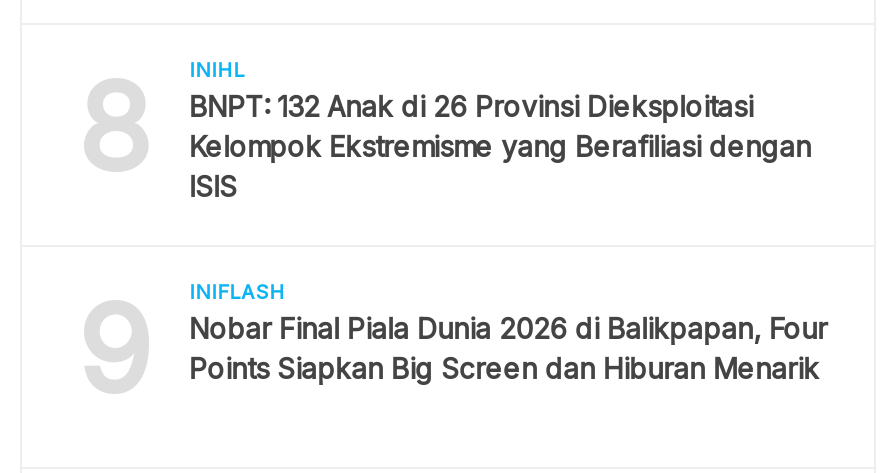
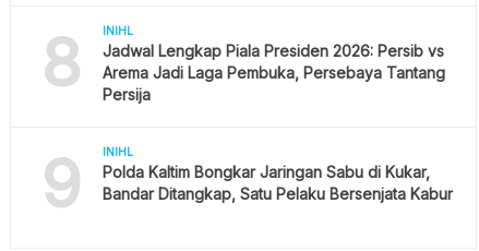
[189,88,811,202] BNPT: 132 Anak di 26 Provinsi Dieksploitasi | Kelompok Ekstremisme yang Berafiliasi dengan | ISIS -> [102,41,445,103] Jadwal Lengkap Piala Presiden 2026: Persib vs | Arema Jadi Laga Pembuka, Persebaya Tantang | Persija
[189,278,827,384] INIFLASH | Nobar Final Piala Dunia 2026 di Balikpapan, Four | Points Siapkan Big Screen dan Hiburan Menarik -> [102,145,452,202] INIHL | Polda Kaltim Bongkar Jaringan Sabu di Kukar, | Bandar Ditangkap, Satu Pelaku Bersenjata Kabur

